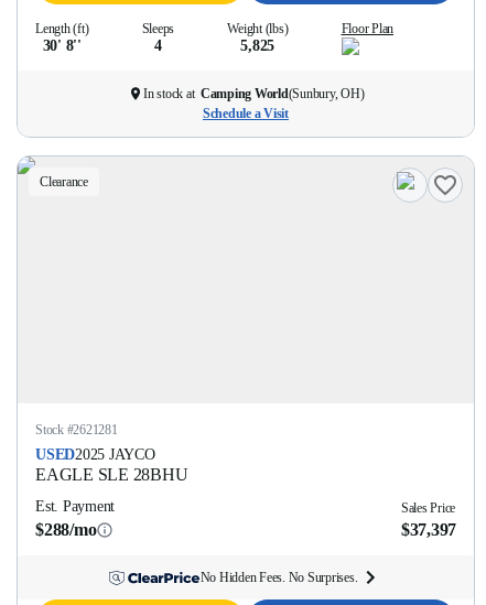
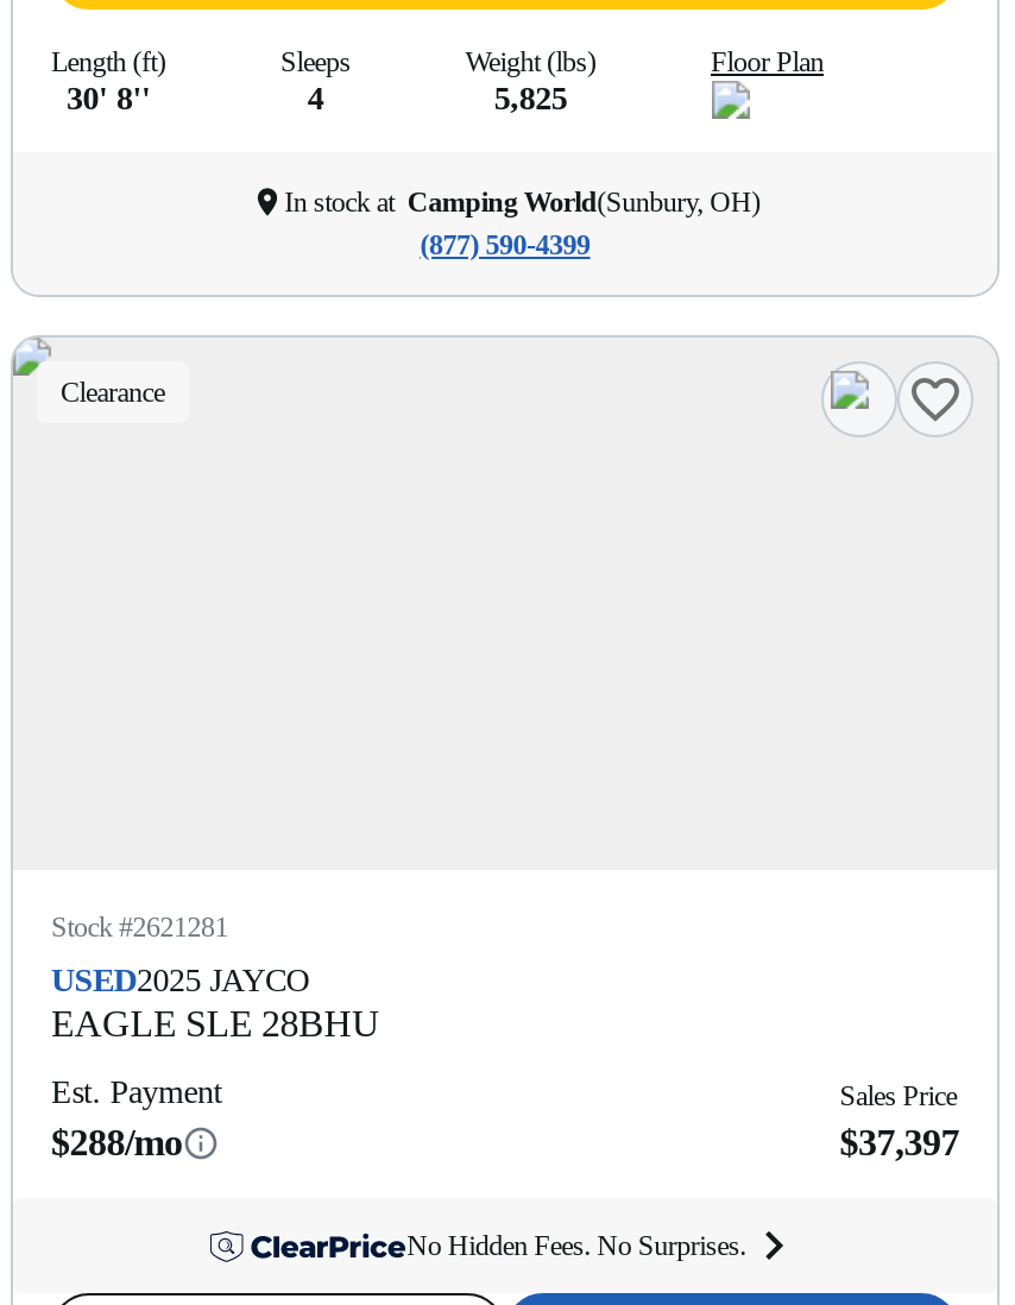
[203,106,289,121] Schedule a Visit -> [420,228,590,261] (877) 590-4399

